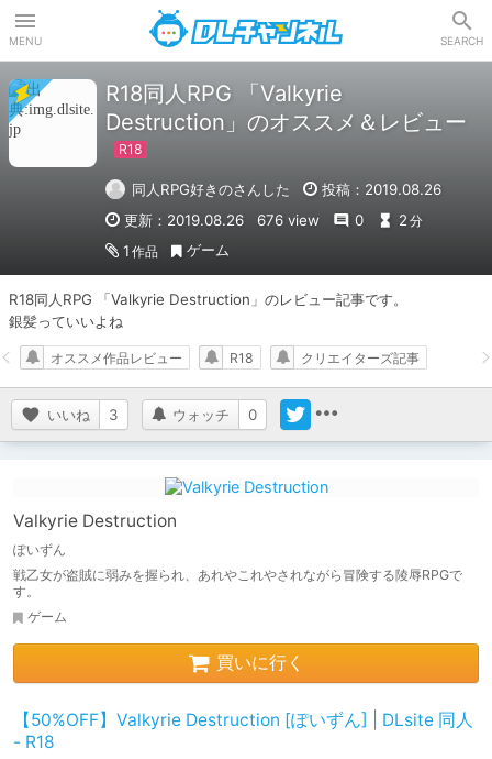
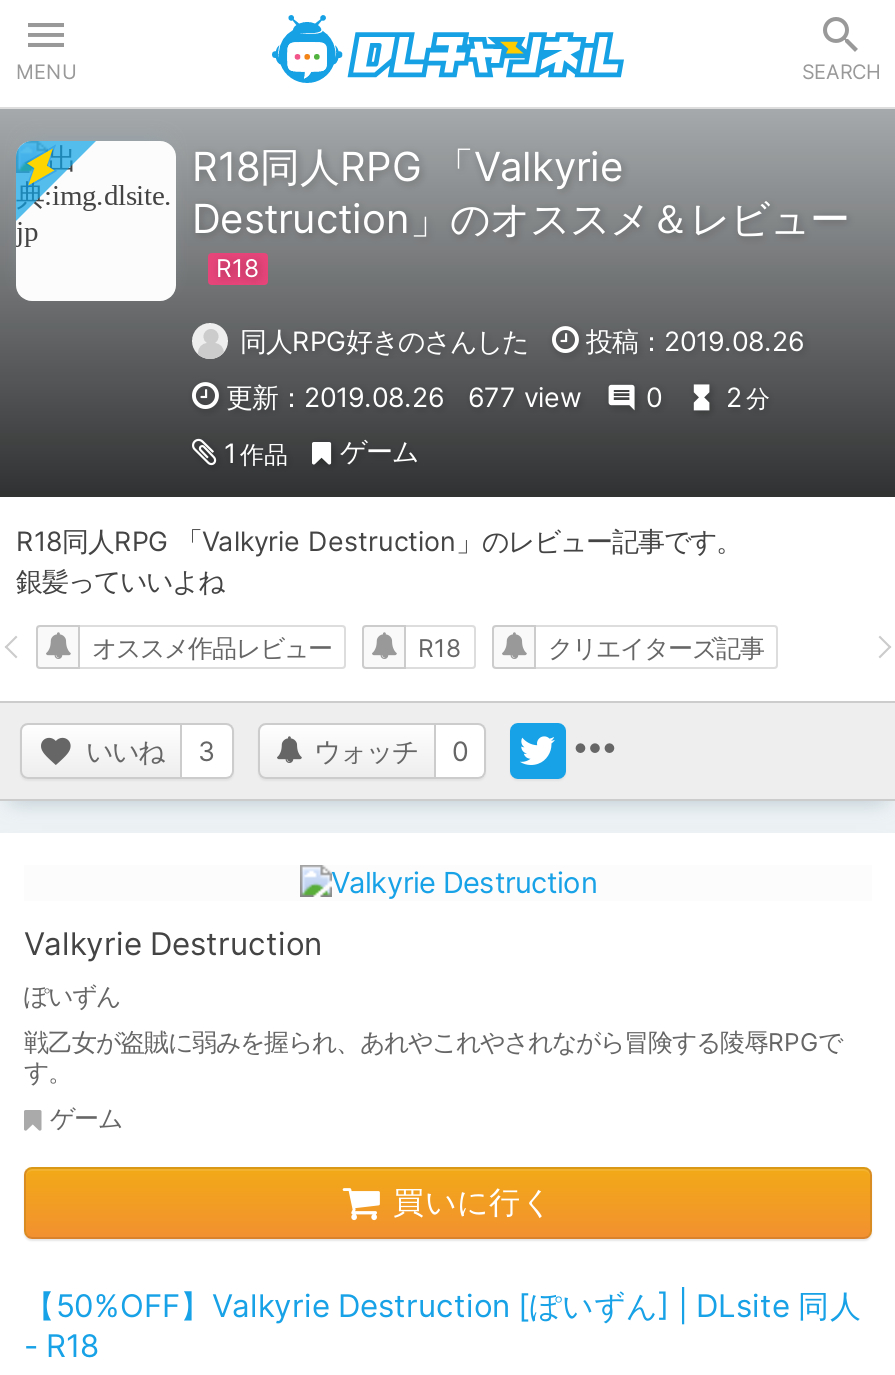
[124,211,423,228] 更新：2019.08.26 676 view 0 2 分 -> [226,380,770,412] 更新：2019.08.26 677 view 0 2 分

